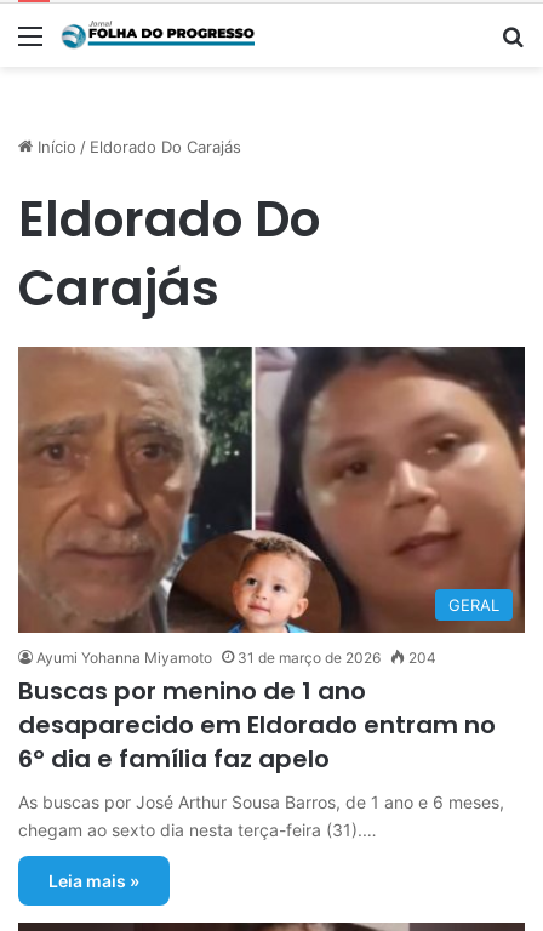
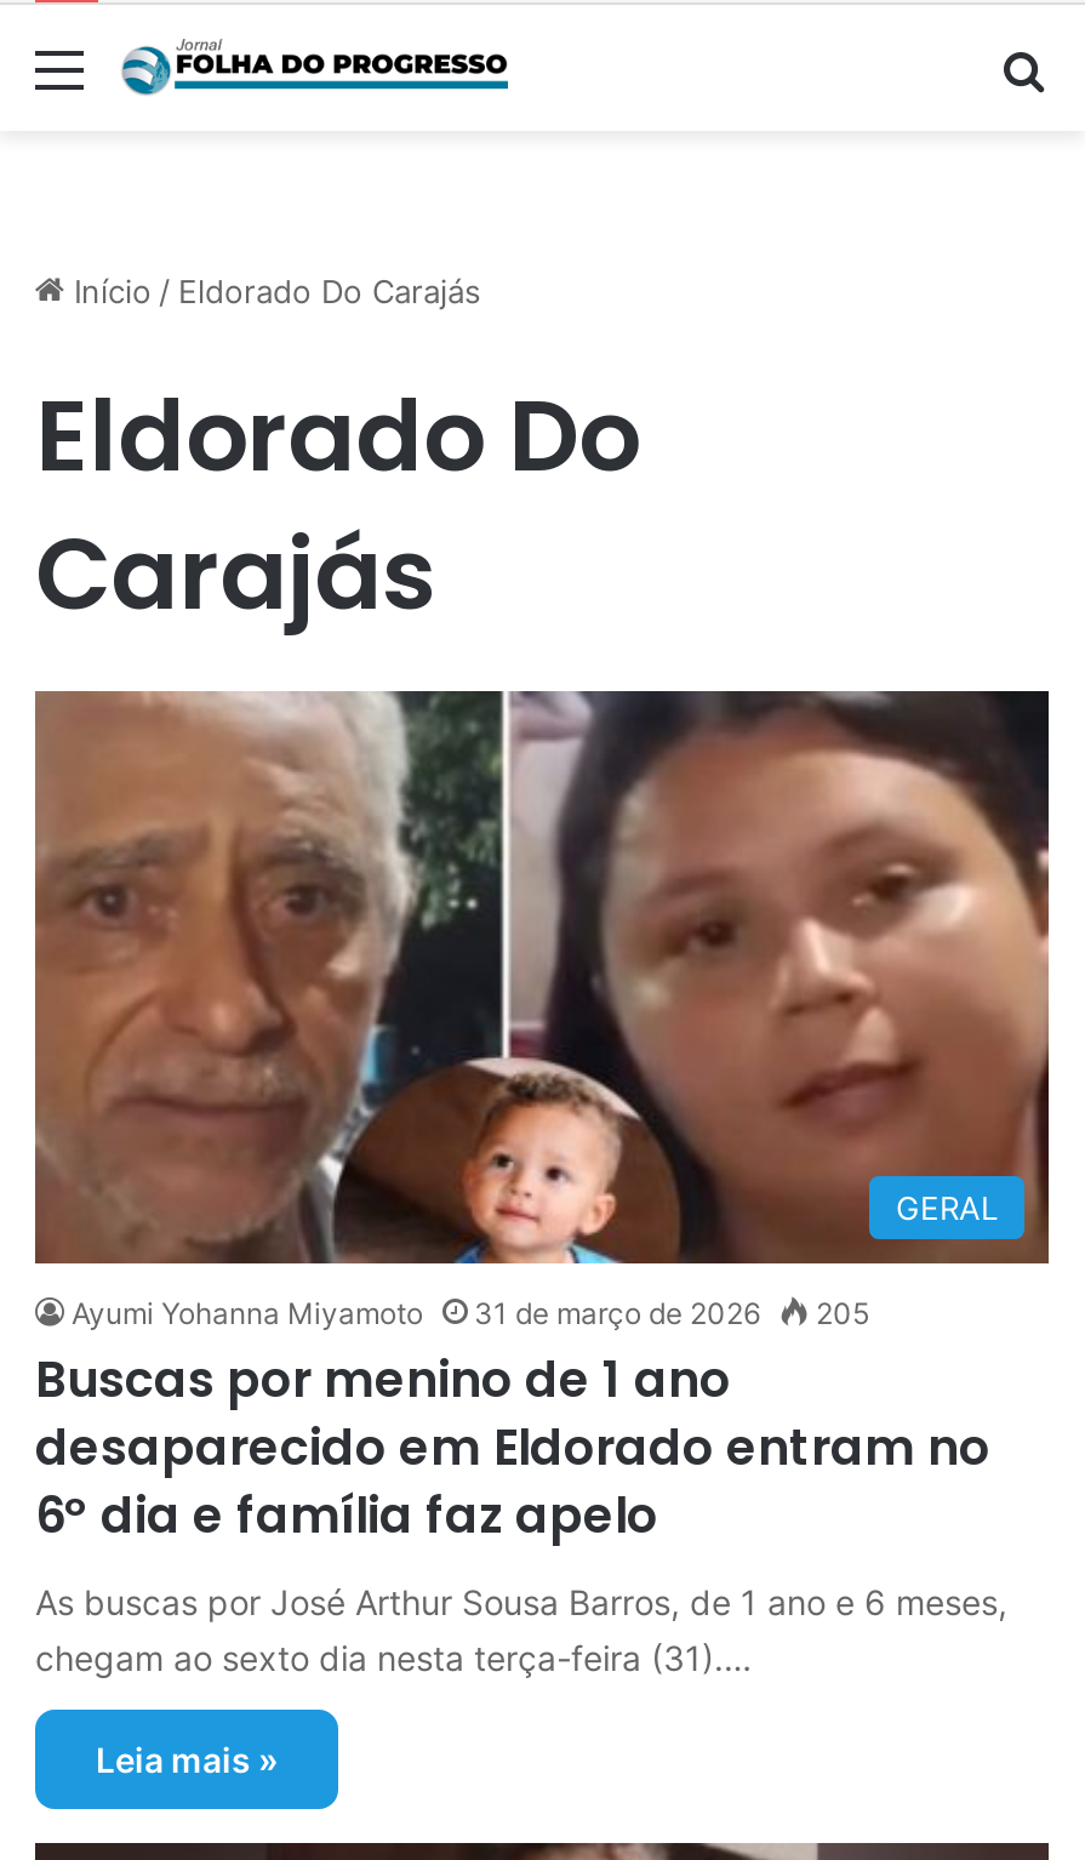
[36,648,436,666] Ayumi Yohanna Miyamoto 31 de março de 2026 204 -> [72,1294,869,1331] Ayumi Yohanna Miyamoto 31 de março de 2026 205

